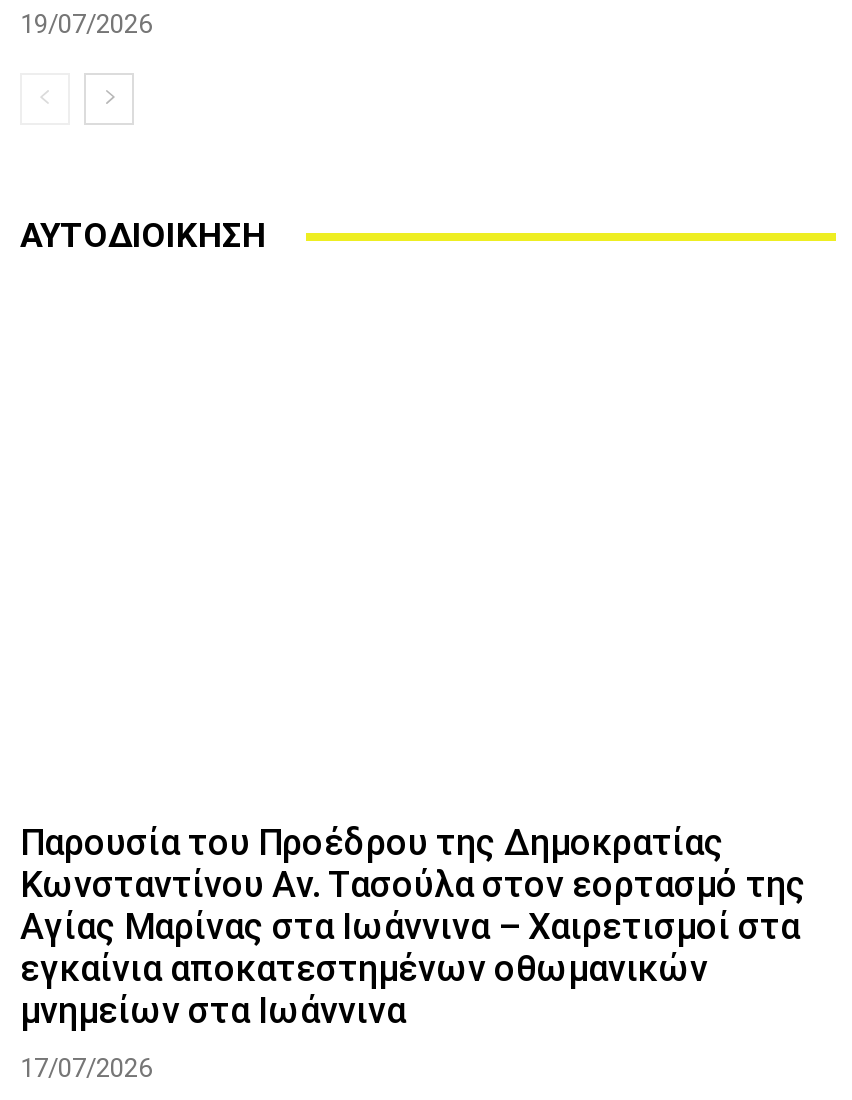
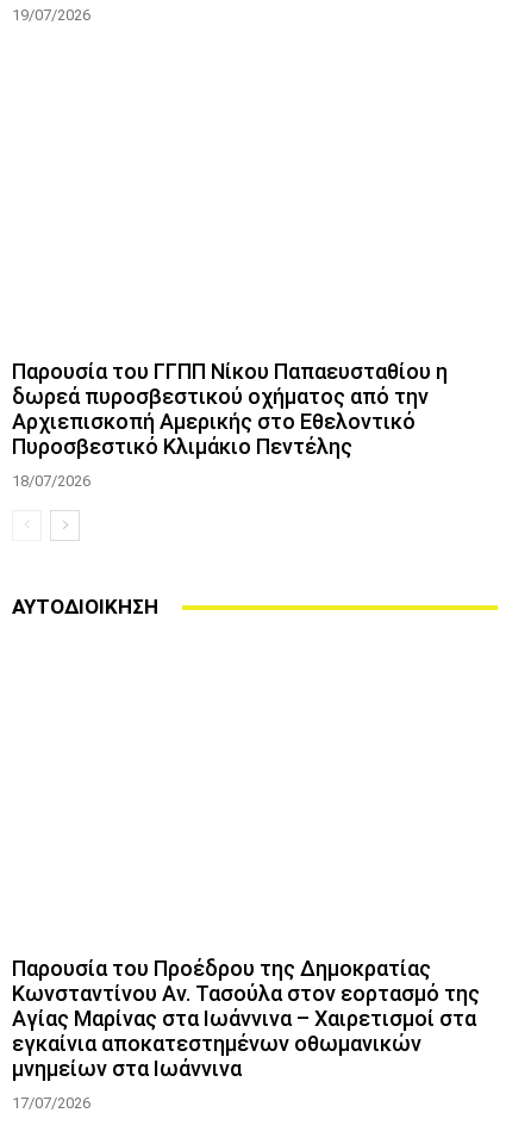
none -> [12,359,448,490] Παρουσία του ΓΓΠΠ Νίκου Παπαευσταθίου η | δωρεά πυροσβεστικού οχήματος από την | Αρχιεπισκοπή Αμερικής στο Εθελοντικό | Πυροσβεστικό Κλιμάκιο Πεντέλης | 18/07/2026

